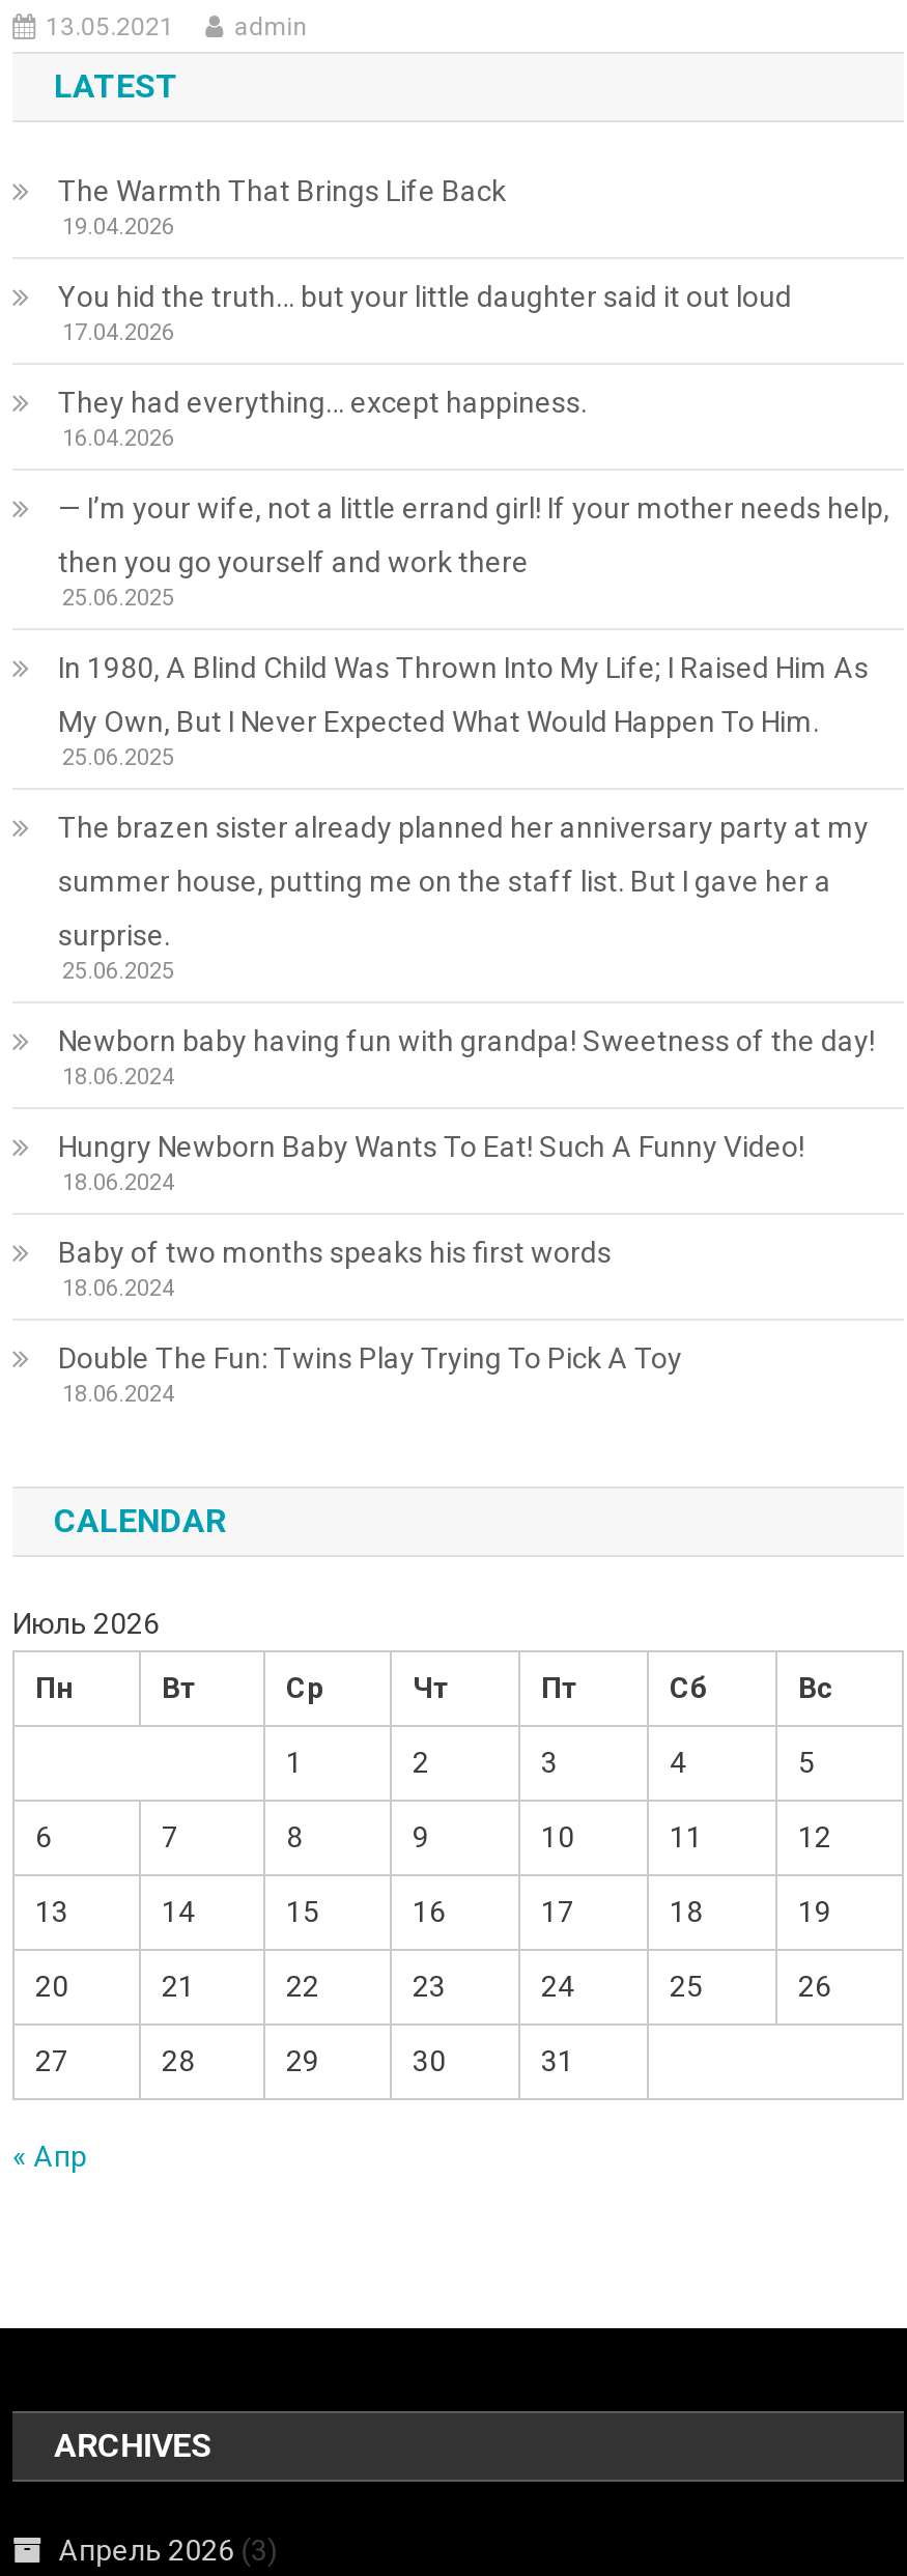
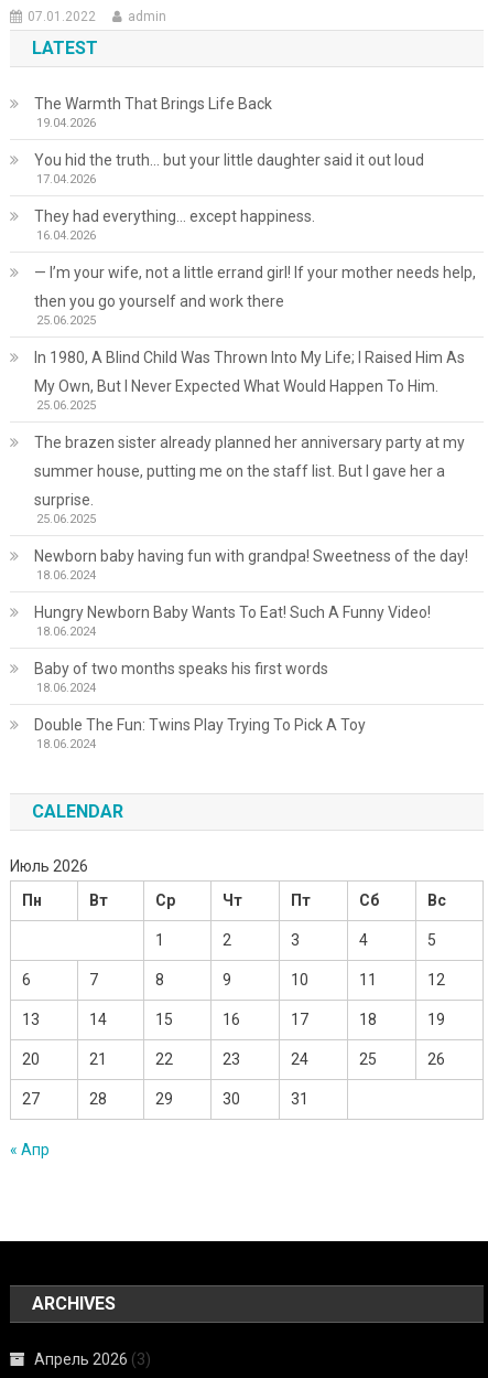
[46,12,174,41] 13.05.2021 -> [28,9,96,24] 07.01.2022

